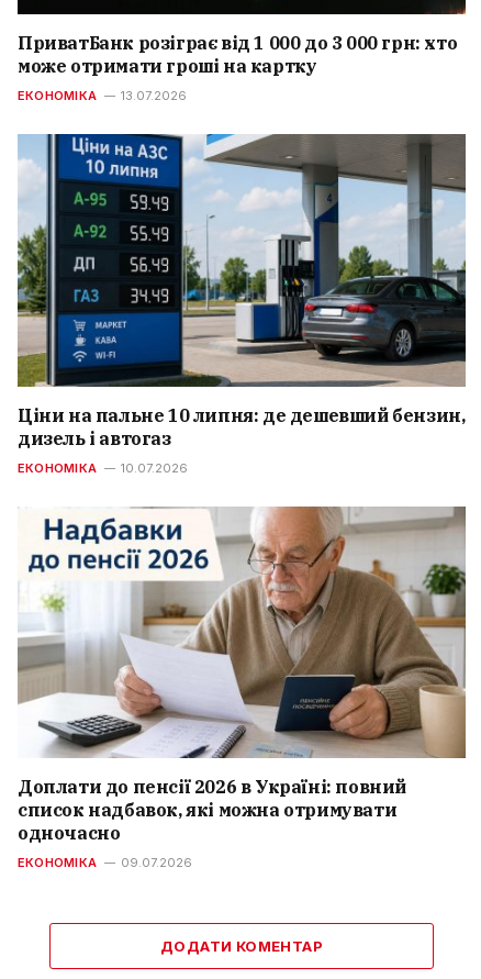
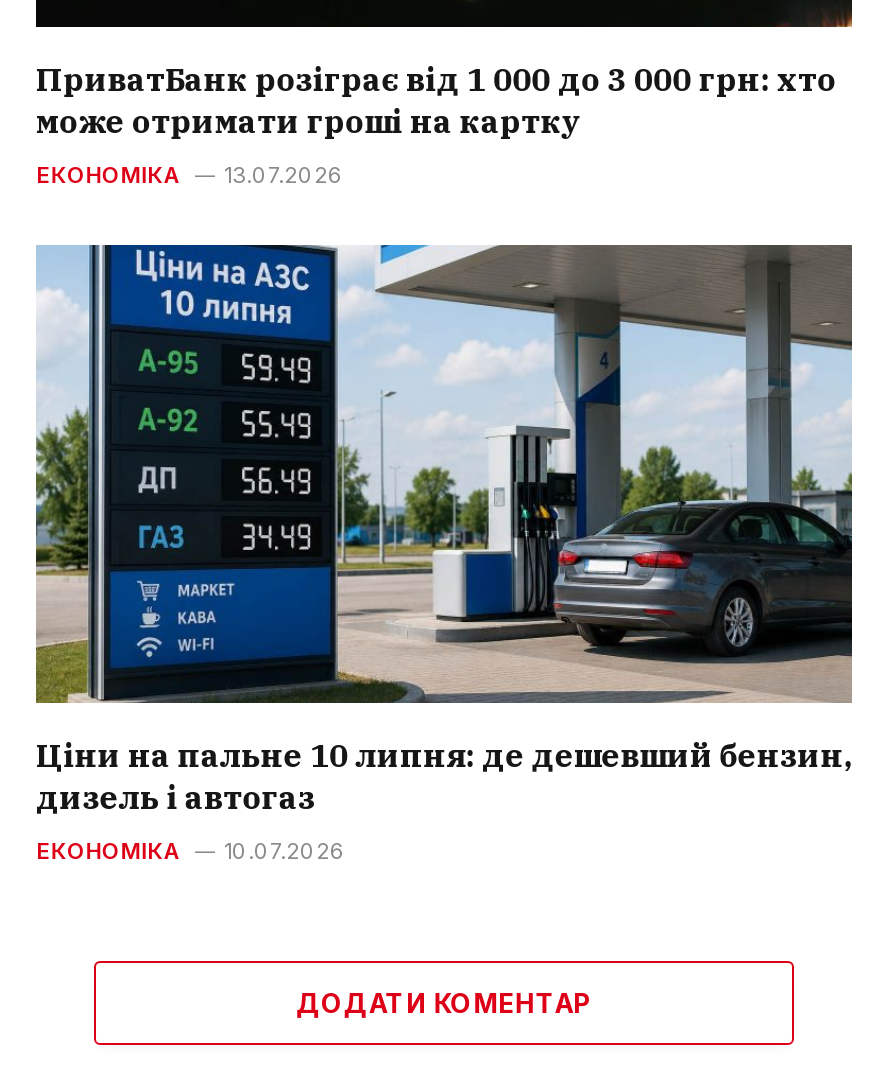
[18,505,467,870] [image] | Доплати до пенсії 2026 в Україні: повний | список надбавок, які можна отримувати | одночасно | ЕКОНОМІКА | 09.07.2026 -> none

